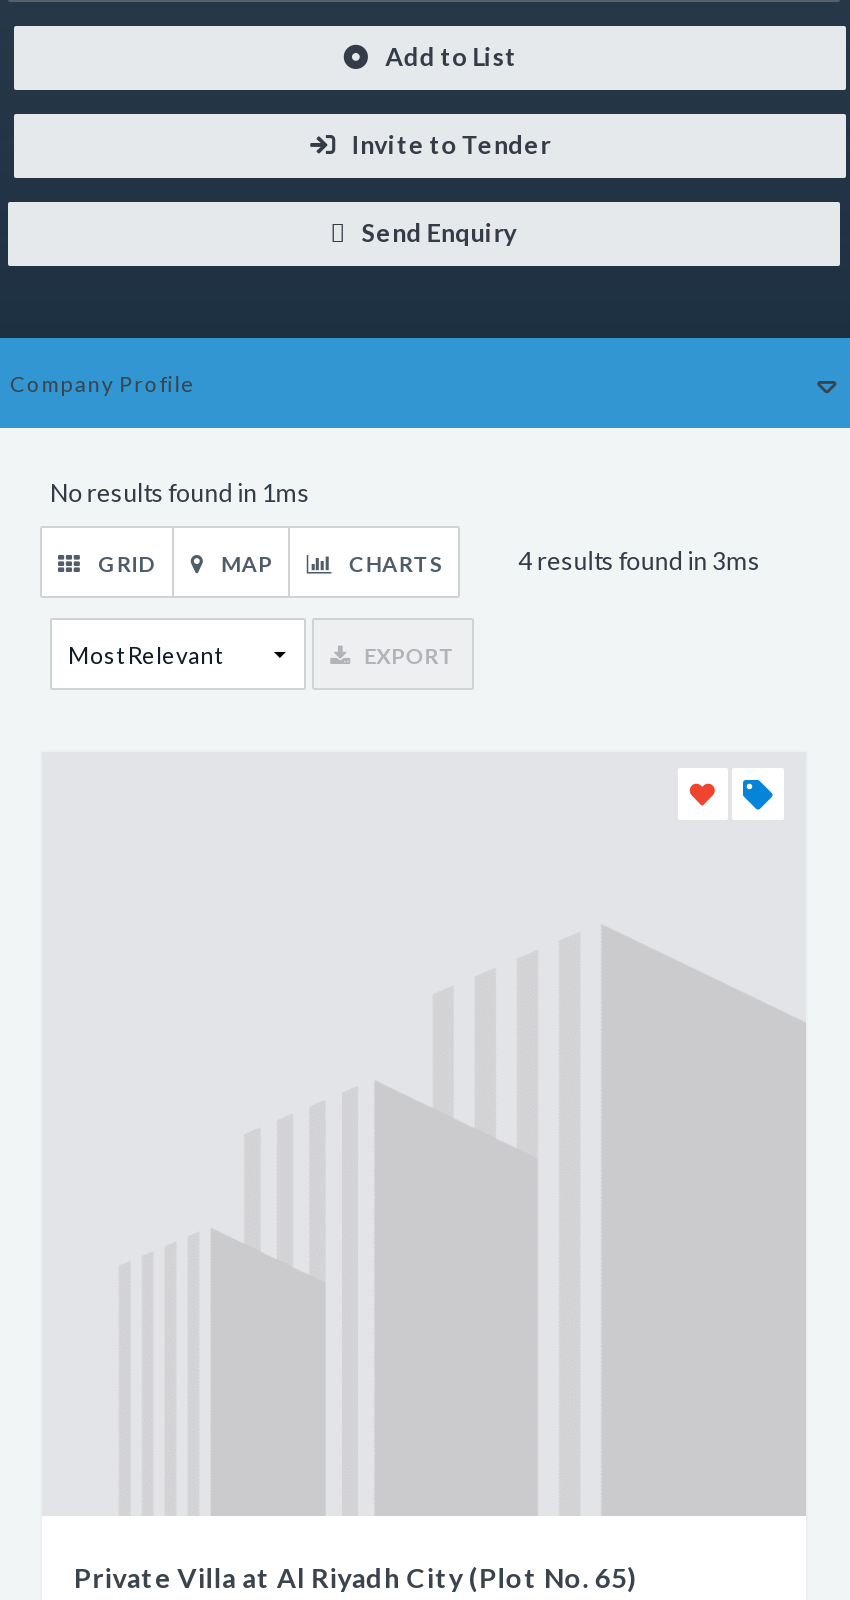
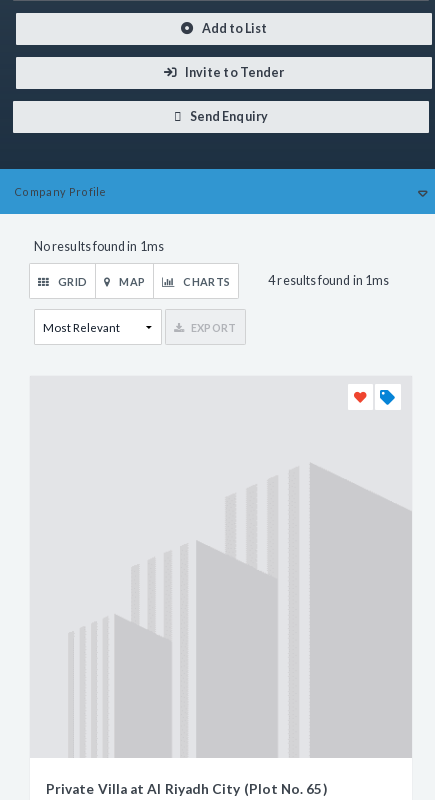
[519,546,760,576] 4 results found in 3ms -> [268,273,389,288] 4 results found in 1ms

